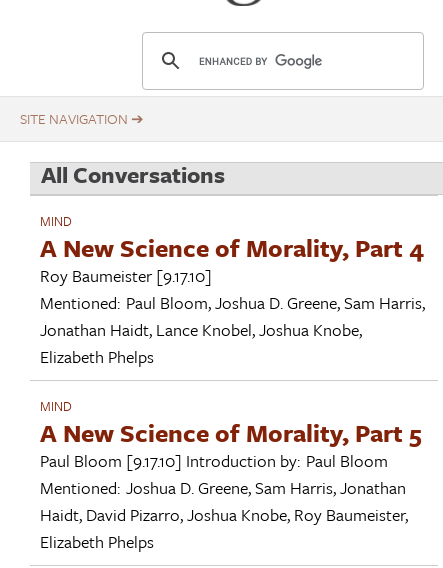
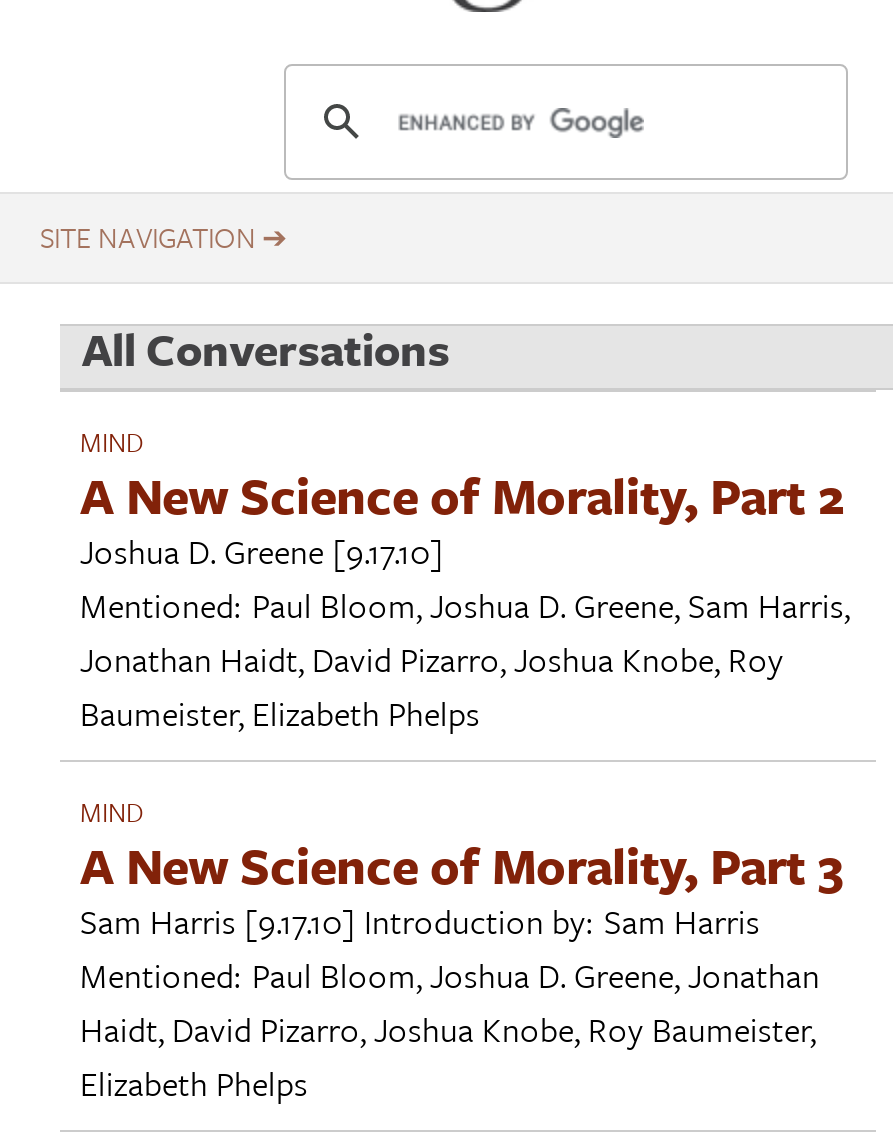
[40,230,424,288] A New Science of Morality, Part 4 | Roy Baumeister [9.17.10] -> [80,459,844,575] A New Science of Morality, Part 2 | Joshua D. Greene [9.17.10]
[40,317,362,369] Jonathan Haidt, Lance Knobel,Joshua Knobe, | Elizabeth Phelps -> [80,633,784,737] Jonathan Haidt, David Pizarro,Joshua Knobe, Roy | Baumeister, Elizabeth Phelps
[40,415,422,450] A New Science of Morality, Part 5 -> [80,829,844,899] A New Science of Morality, Part 3
[40,448,388,473] Paul Bloom [9.17.10] Introduction by: Paul Bloom -> [80,895,760,945] Sam Harris [9.17.10] Introduction by: Sam Harris
[40,475,406,500] Mentioned: Joshua D. Greene,Sam Harris,Jonathan -> [80,949,820,999] Mentioned: Paul Bloom,Joshua D. Greene,Jonathan

